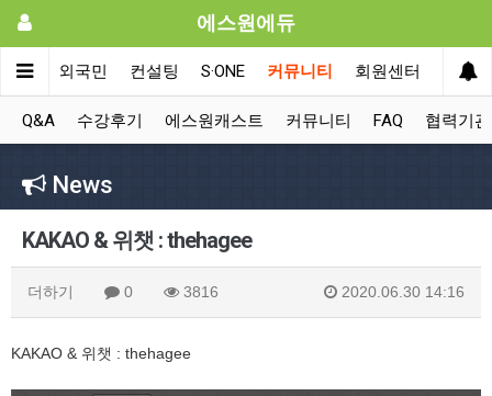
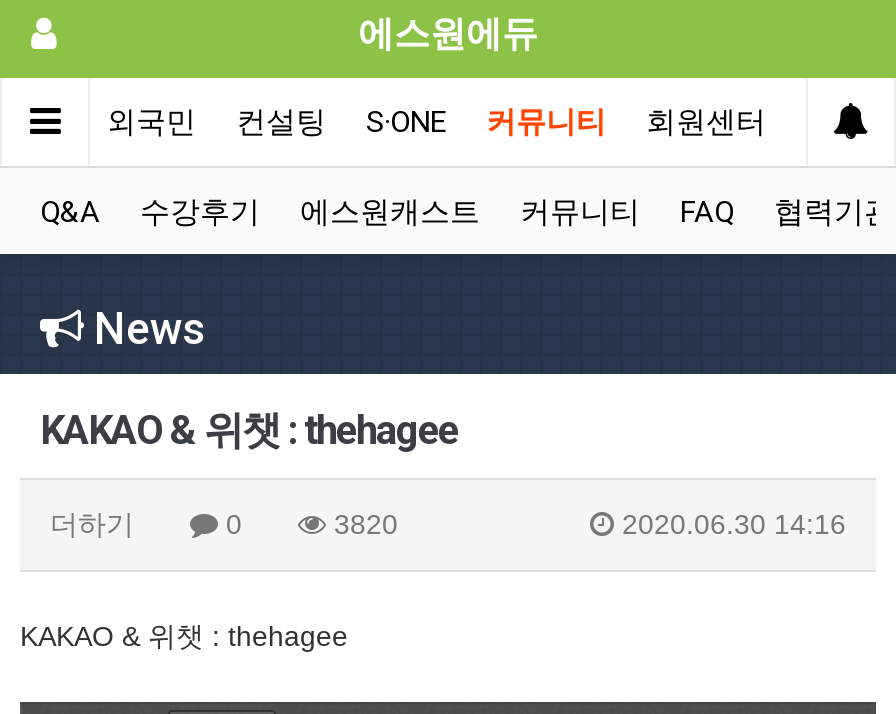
[179,283,219,301] 3816 -> [326,508,398,540] 3820

